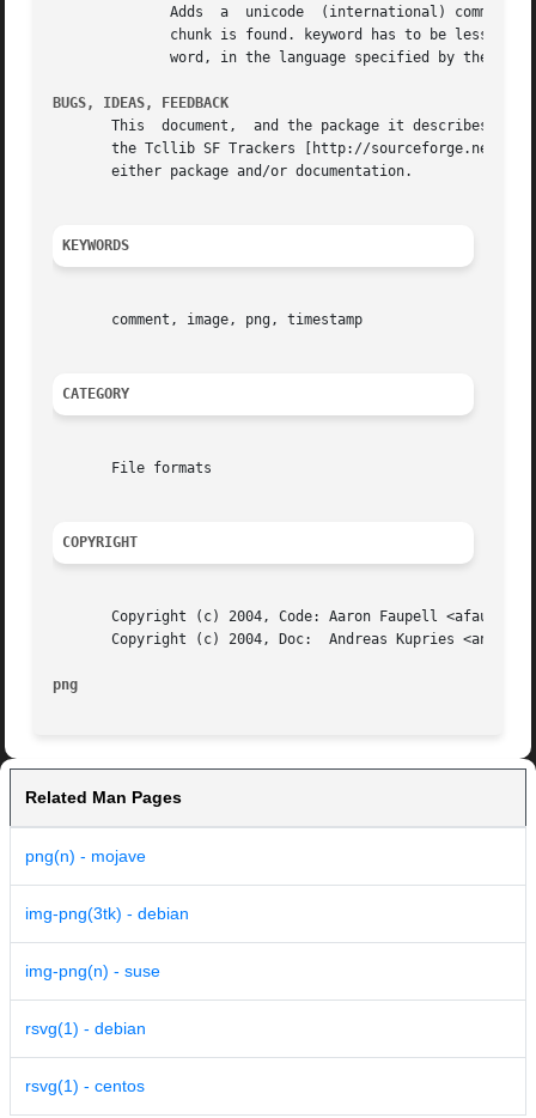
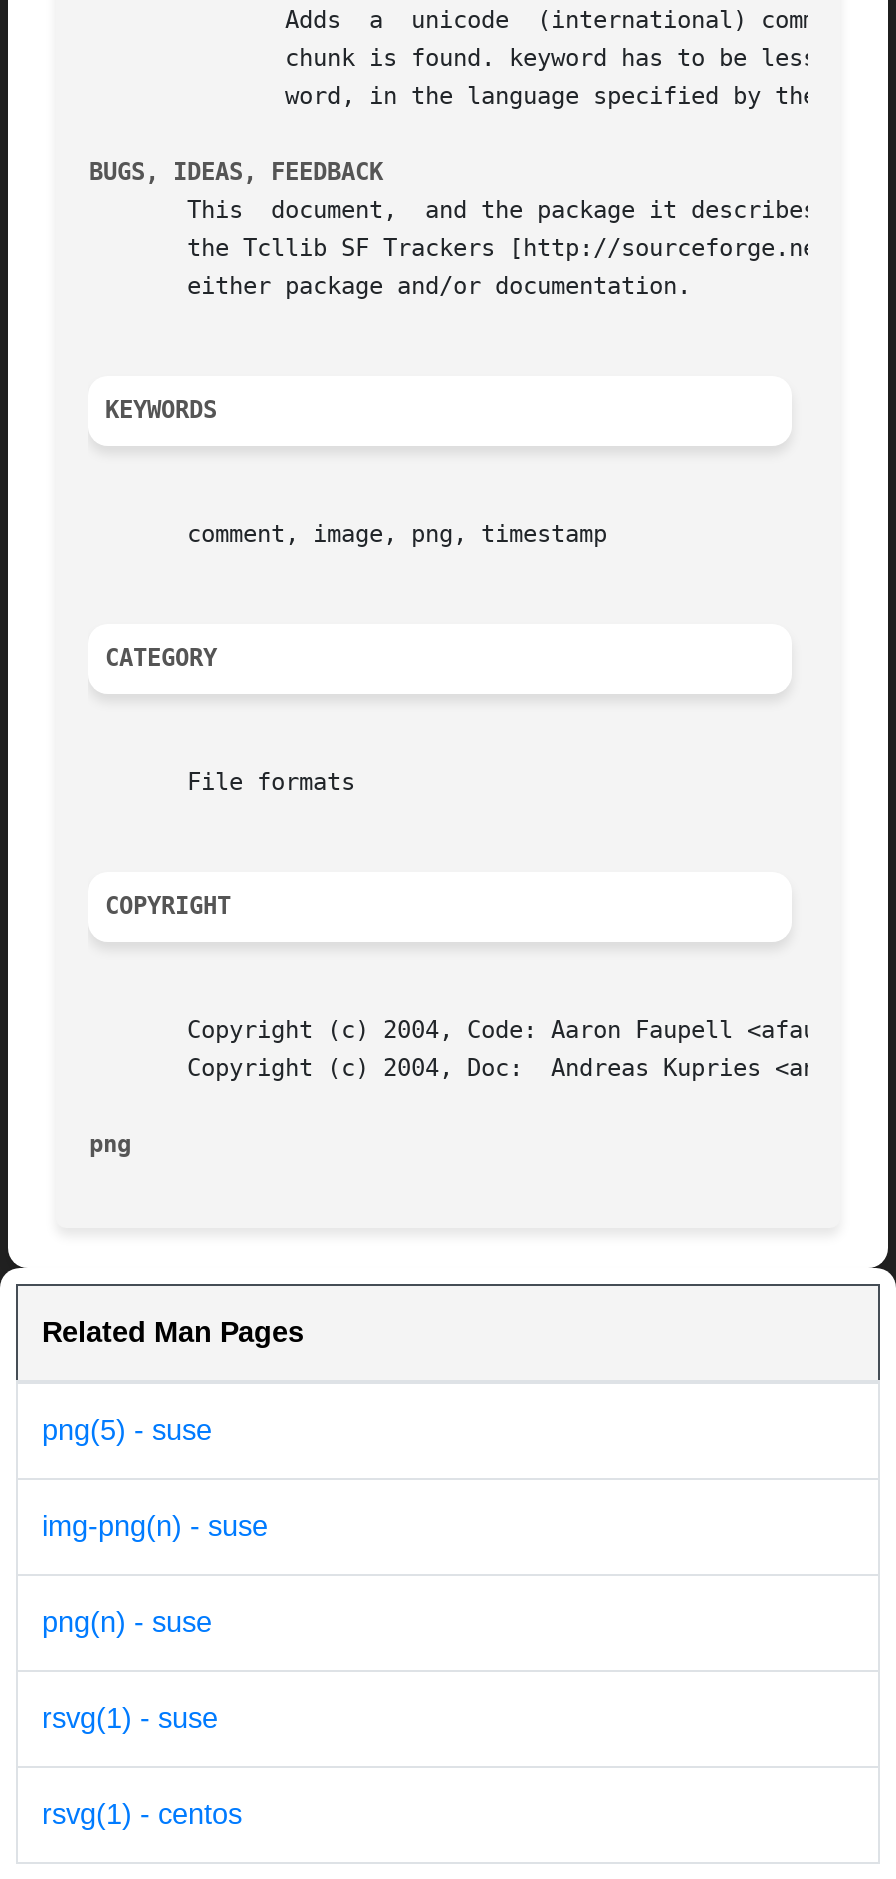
[25,847,189,923] png(n) - mojave | img-png(3tk) - debian -> [42,1415,212,1447] png(5) - suse
moved [25,962,160,981] -> [42,1511,268,1543]: img-png(n) - suse
[25,1019,146,1038] rsvg(1) - debian -> [42,1607,218,1735] png(n) - suse | rsvg(1) - suse

